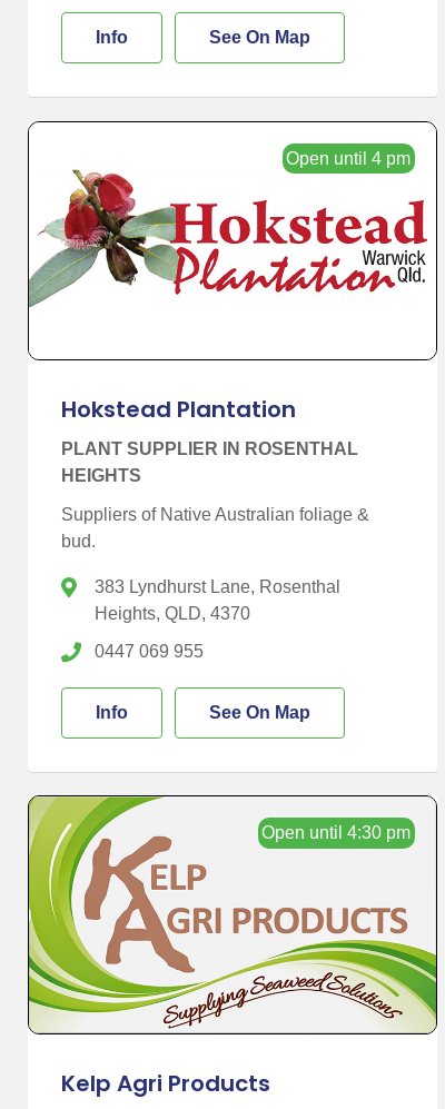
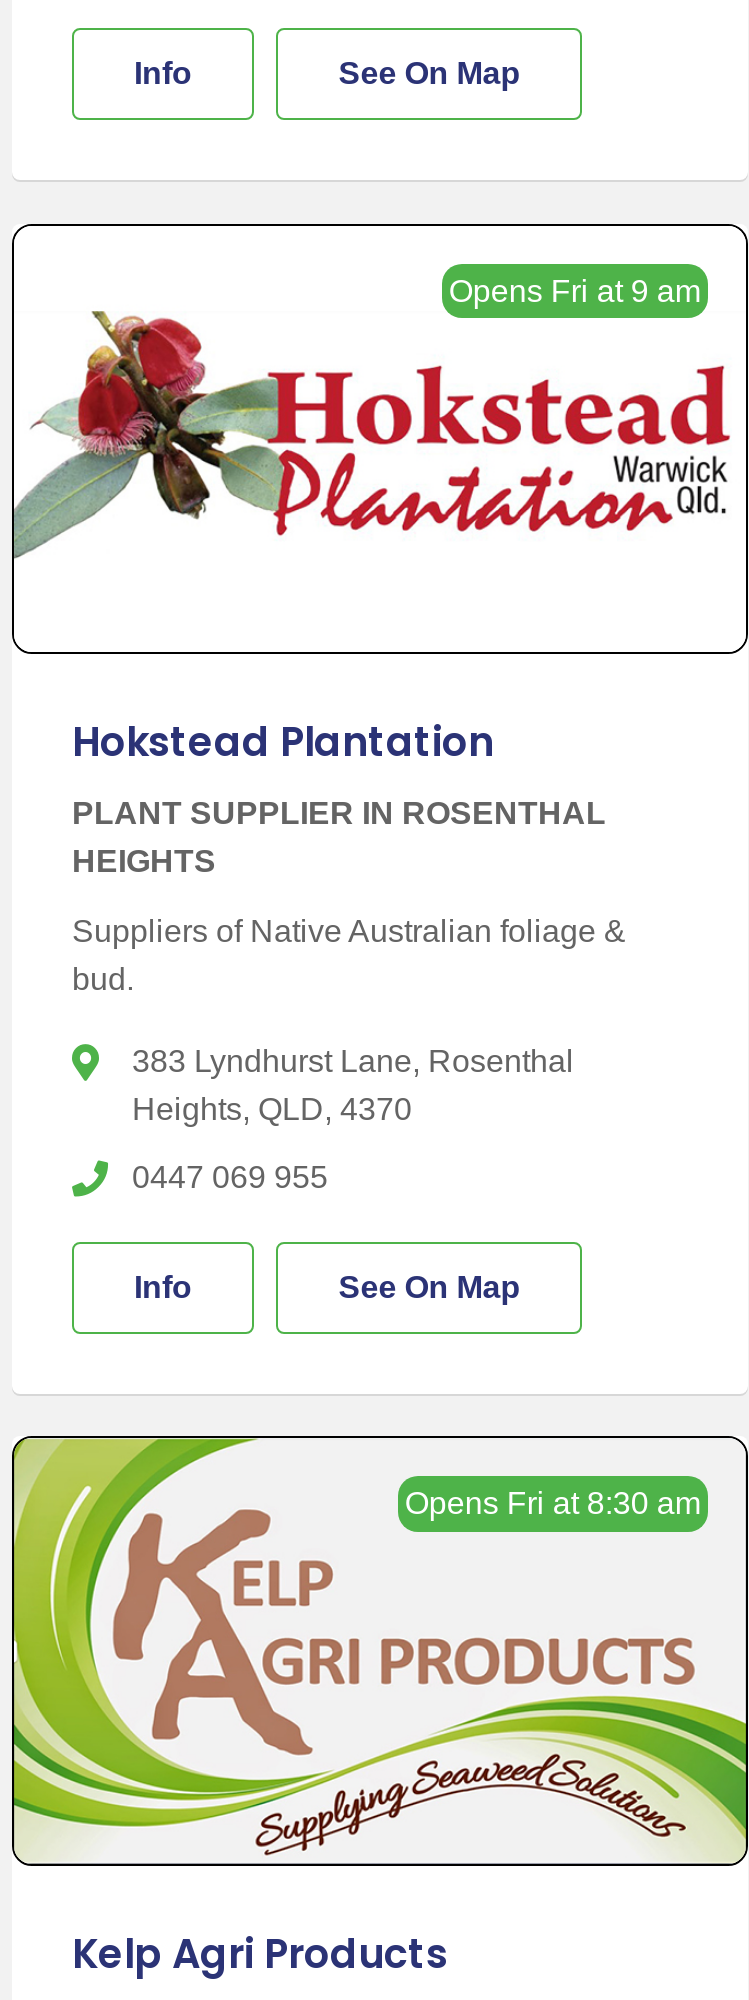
[286,148,411,167] Open until 4 pm -> [449,273,701,307] Opens Fri at 9 am
[262,823,411,842] Open until 4:30 pm -> [405,1486,701,1520] Opens Fri at 8:30 am

